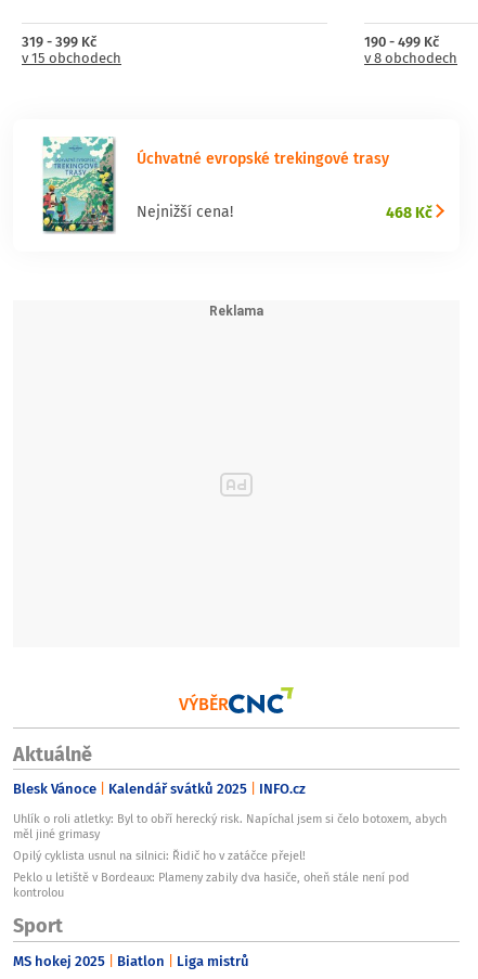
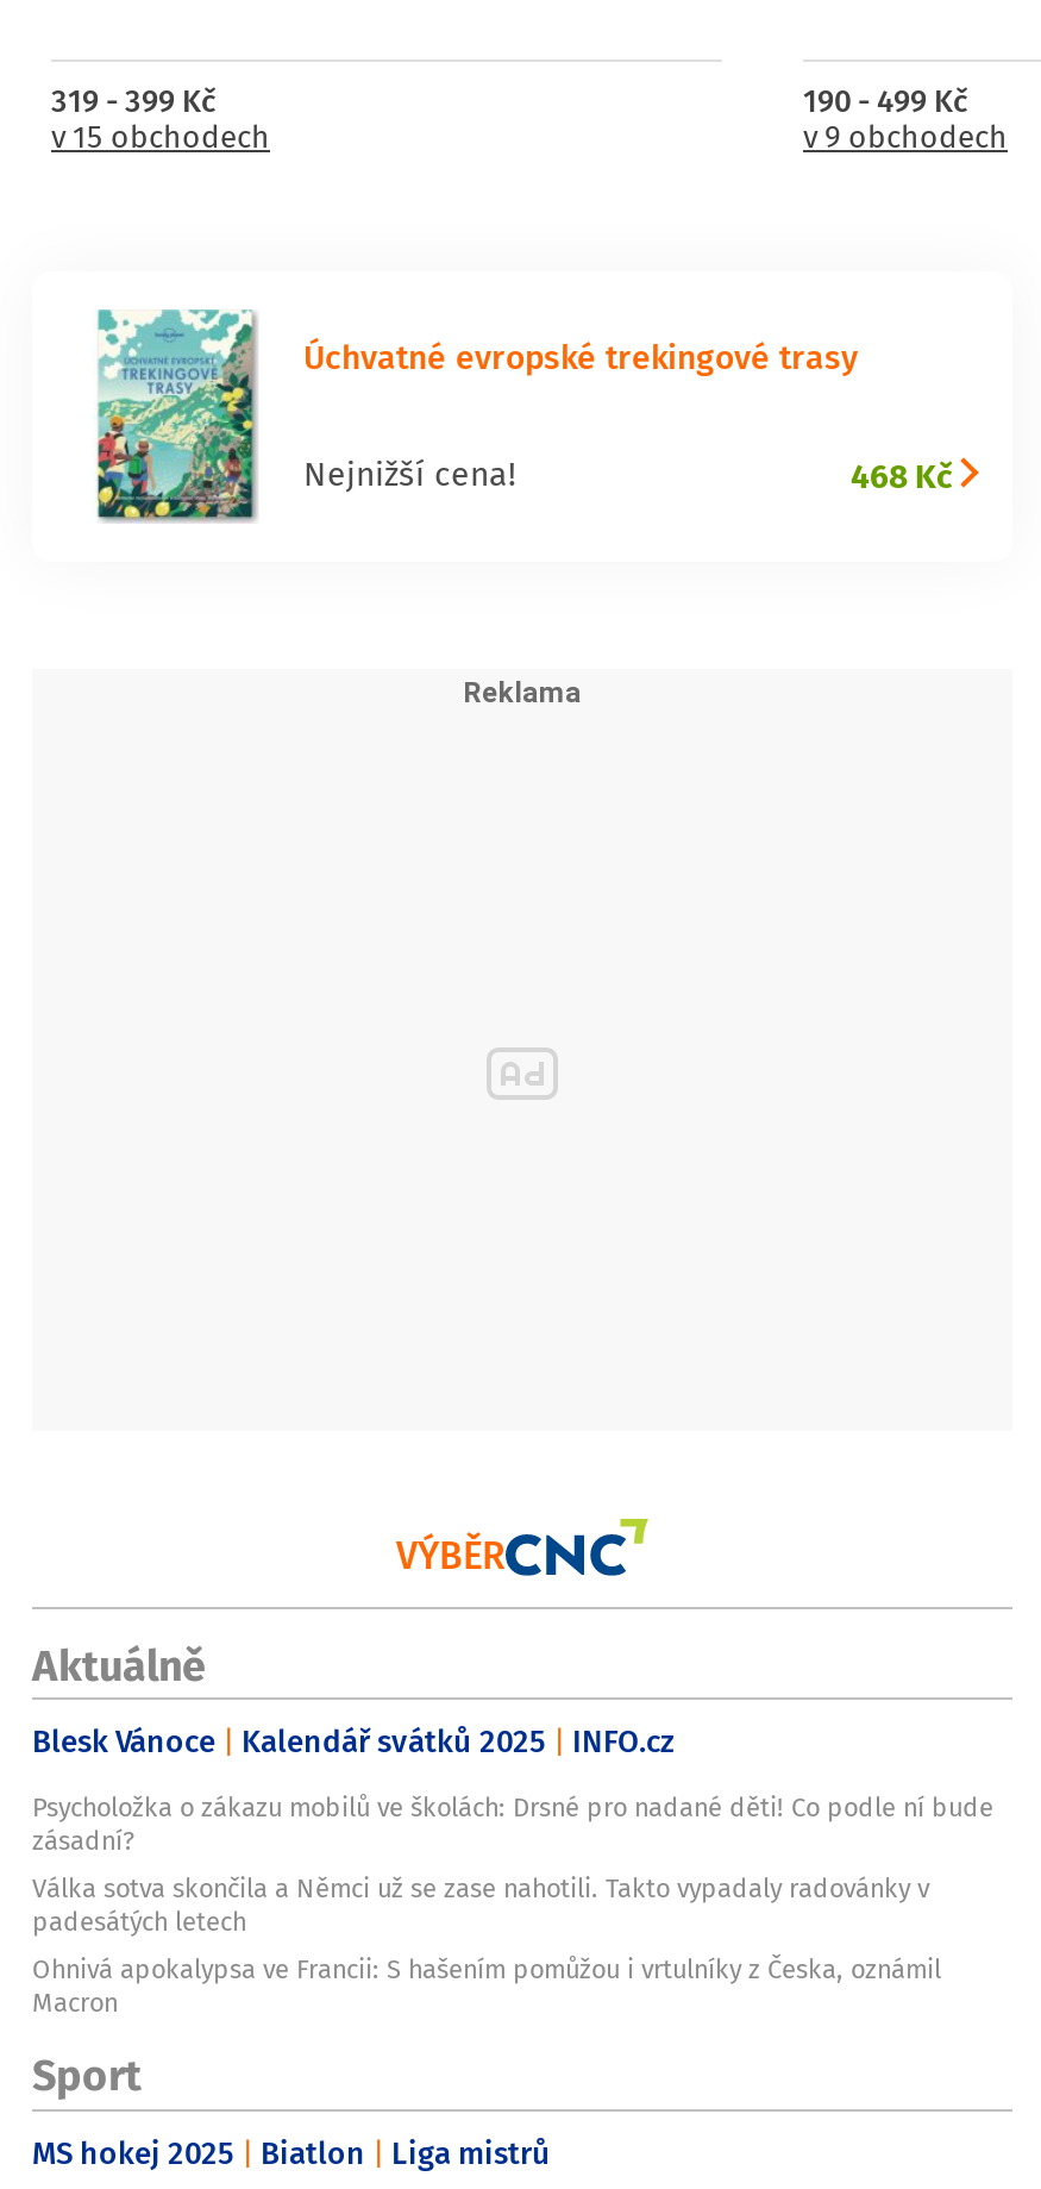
[364,47,457,68] v 8 obchodech -> [803,113,1008,159] v 9 obchodech
[13,810,447,901] Uhlík o roli atletky: Byl to obří herecký risk. Napíchal jsem si čelo botoxem, abych | měl jiné grimasy | Opilý cyklista usnul na silnici: Řidič ho v zatáčce přejel! | Peklo u letiště v Bordeaux: Plameny zabily dva hasiče, oheň stále není pod | kontrolou -> [32,1789,993,2022] Psycholožka o zákazu mobilů ve školách: Drsné pro nadané děti! Co podle ní bude | zásadní? | Válka sotva skončila a Němci už se zase nahotili. Takto vypadaly radovánky v | padesátých letech | Ohnivá apokalypsa ve Francii: S hašením pomůžou i vrtulníky z Česka, oznámil | Macron

